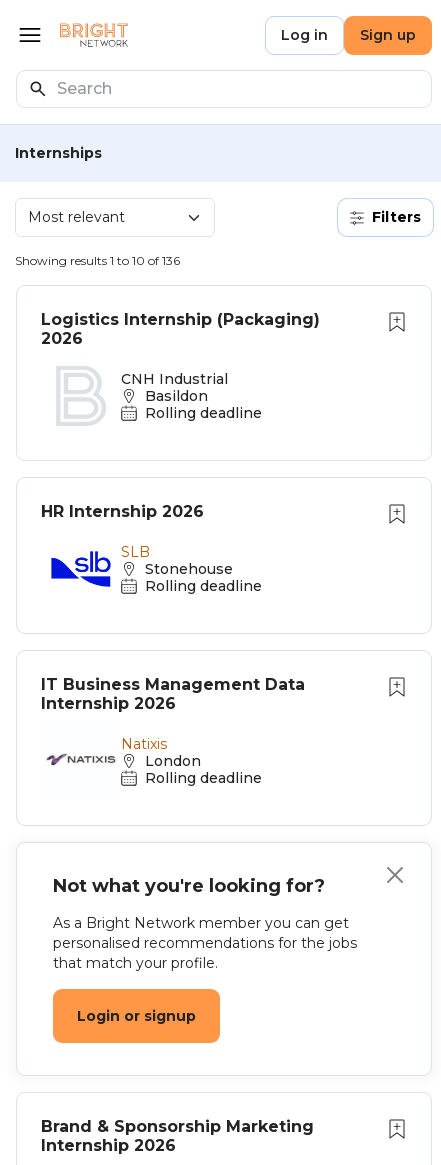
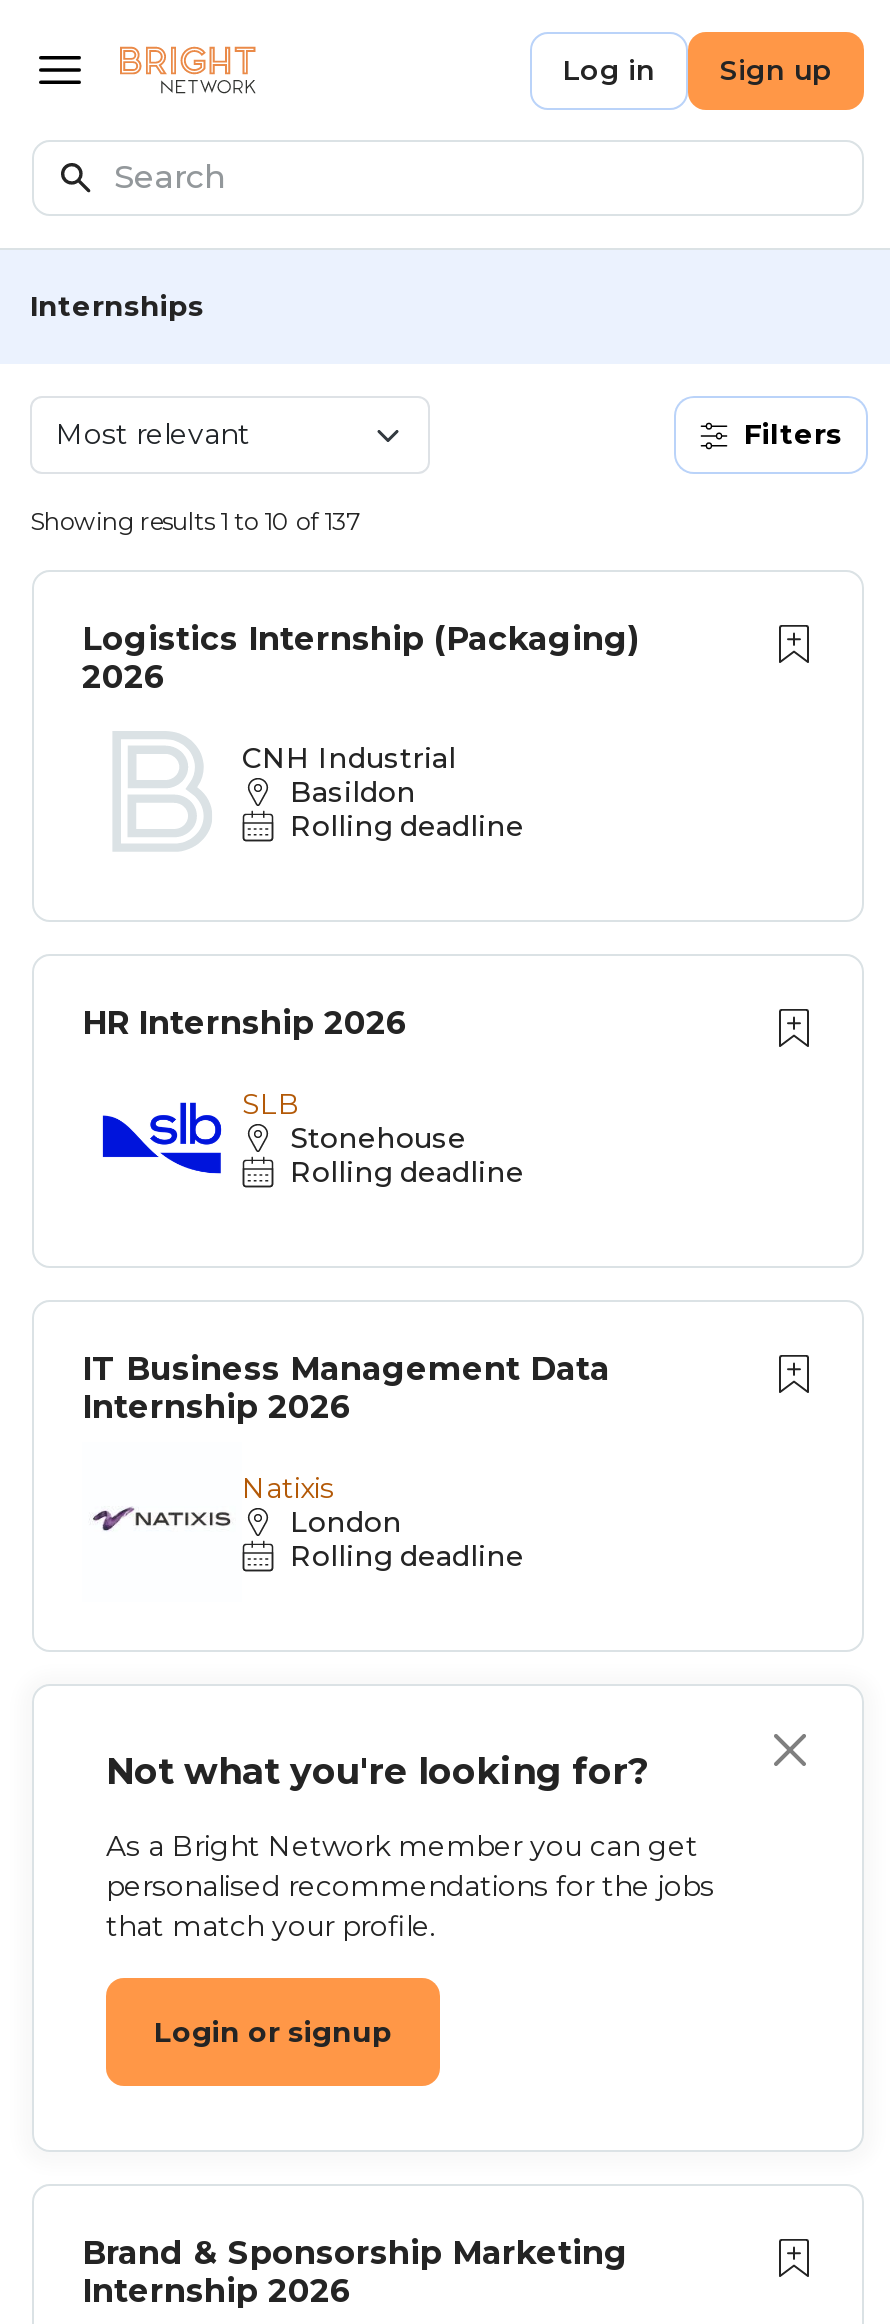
[15,253,180,268] Showing results 1 to 10 of 136 -> [30,506,360,536] Showing results 1 to 10 of 137

